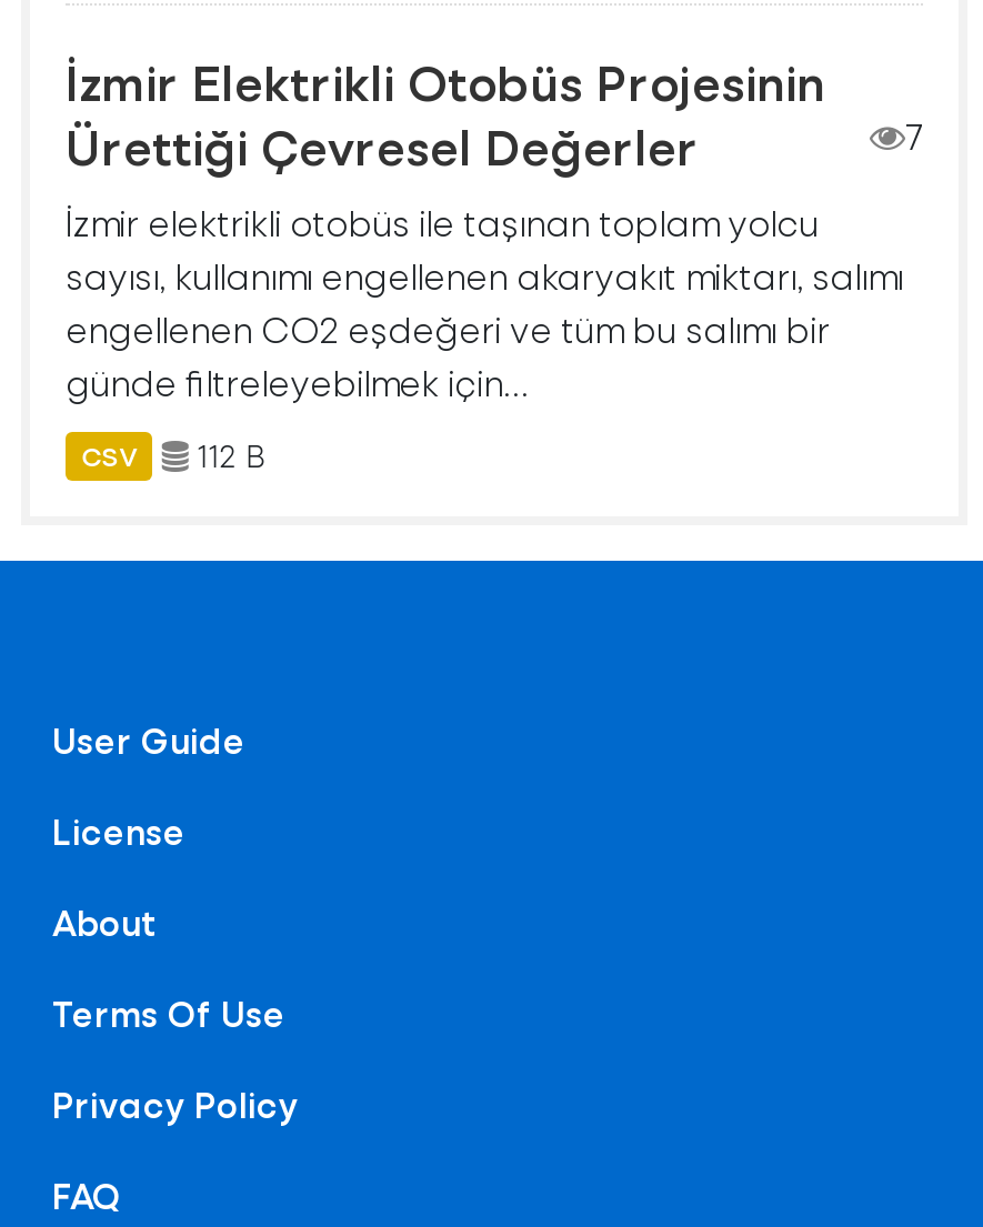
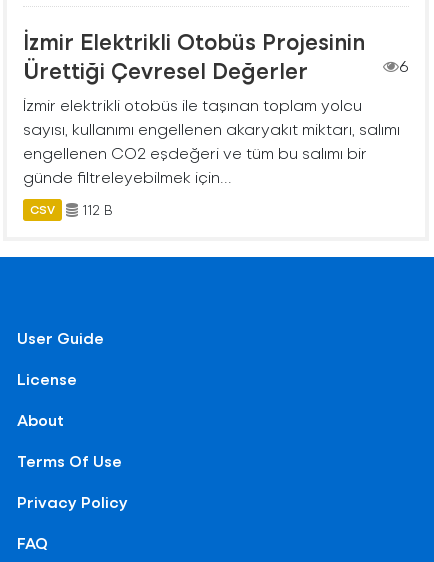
[905,111,923,158] 7 -> [399,55,409,76] 6

